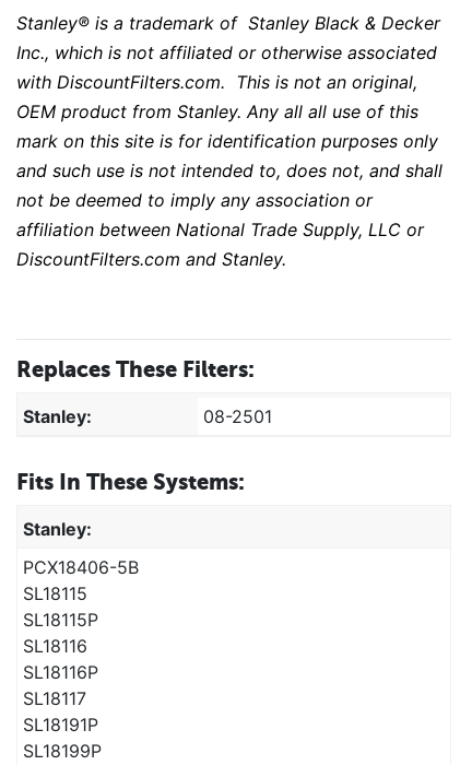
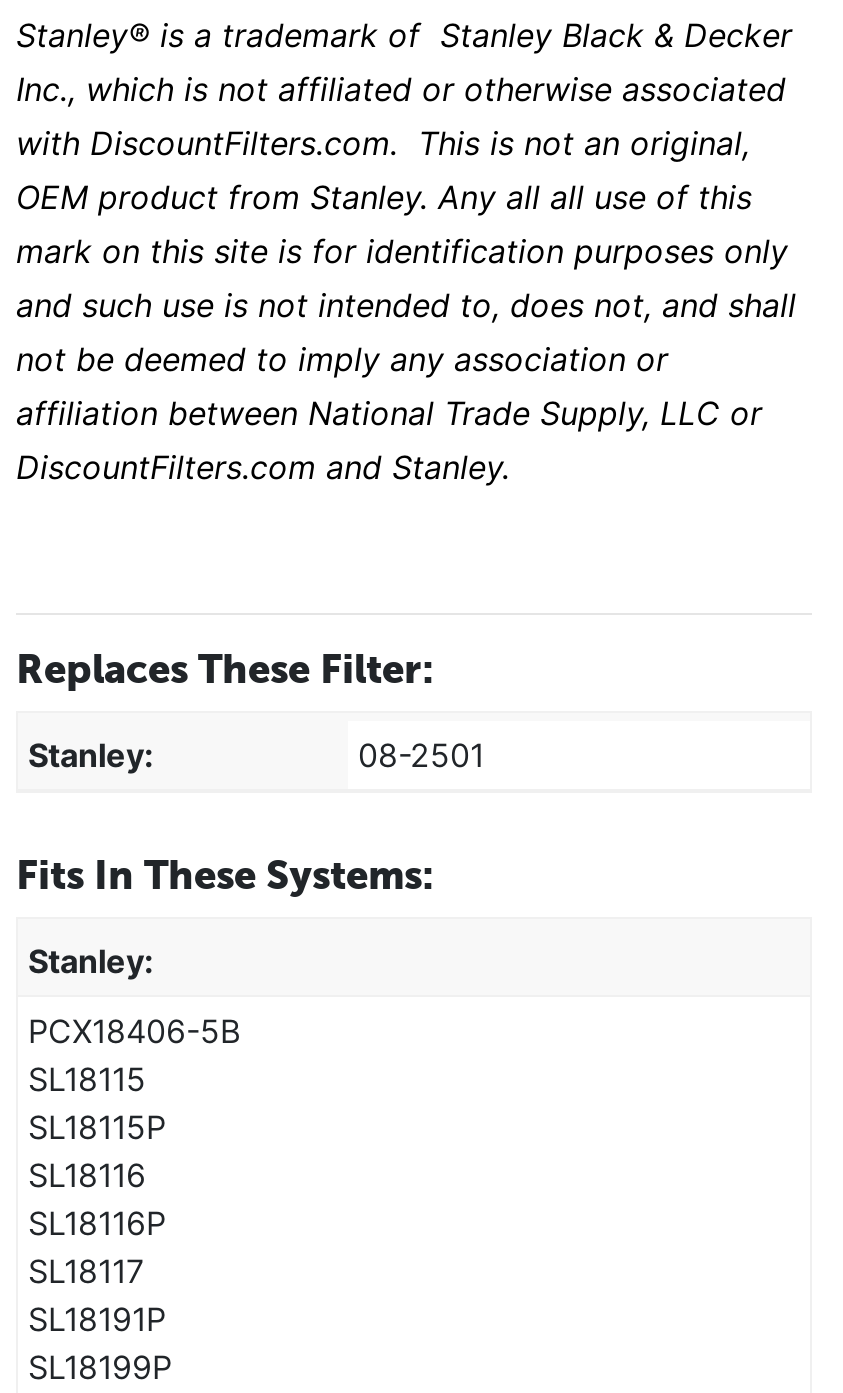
[16,357,255,382] Replaces These Filters: -> [16,647,434,693] Replaces These Filter:

